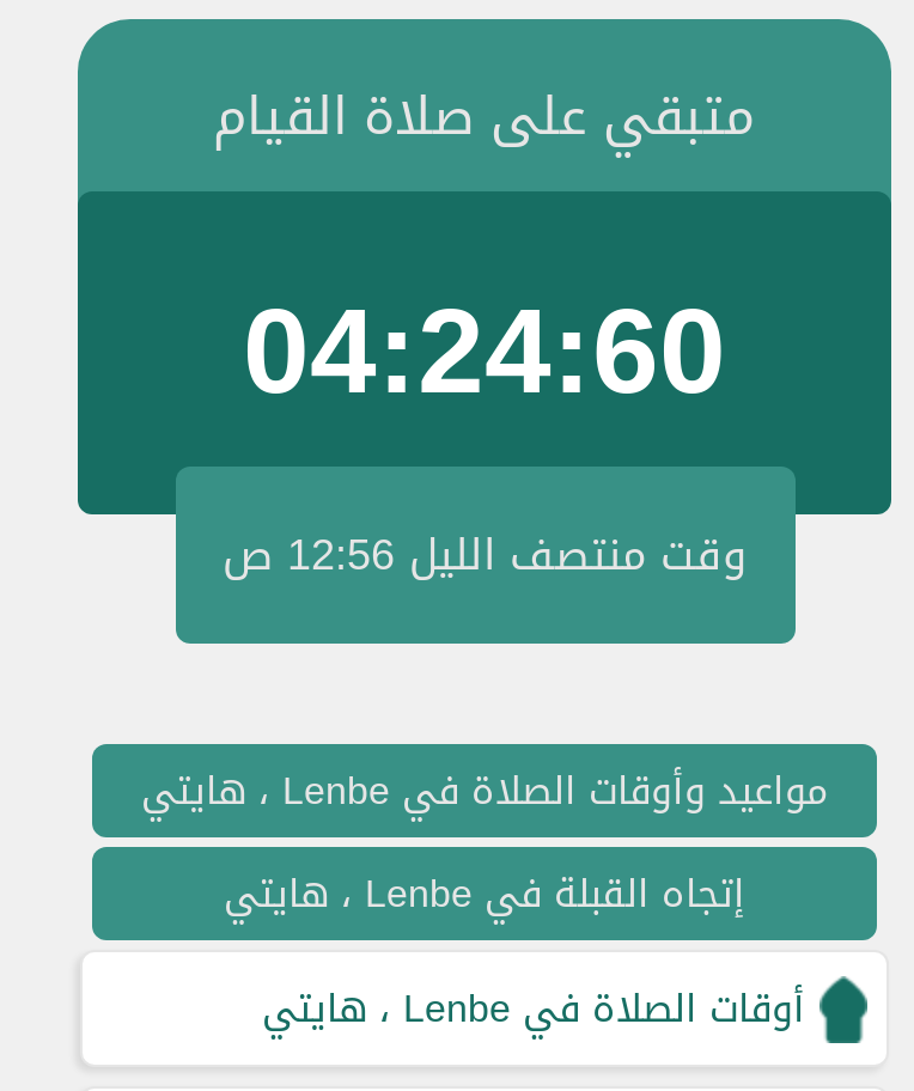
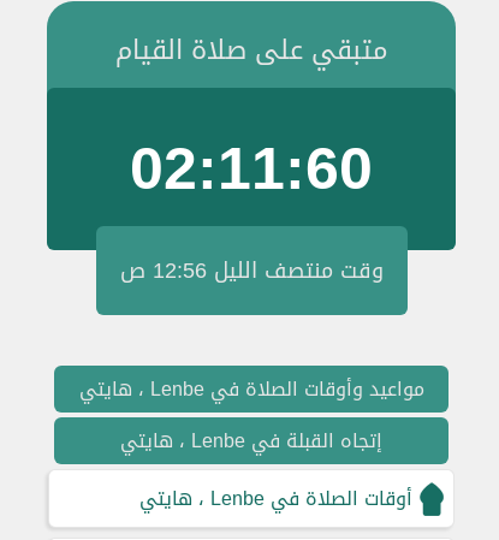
[243,239,726,467] 04:24:60 -> [130,112,373,226] 02:11:60

